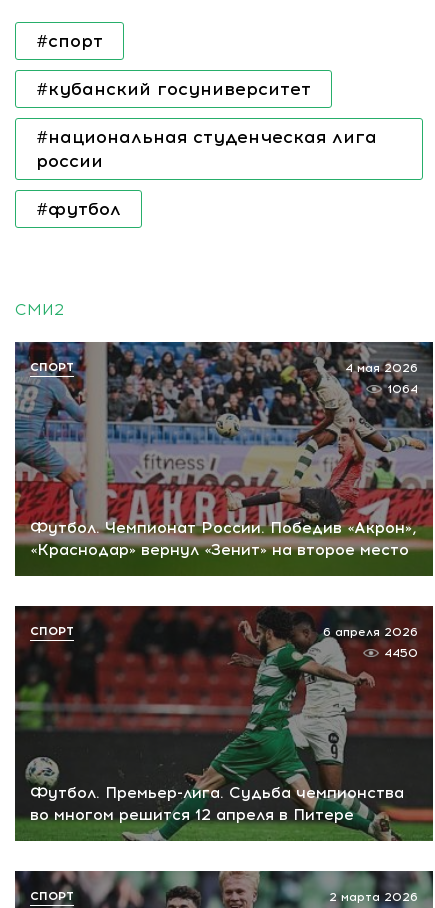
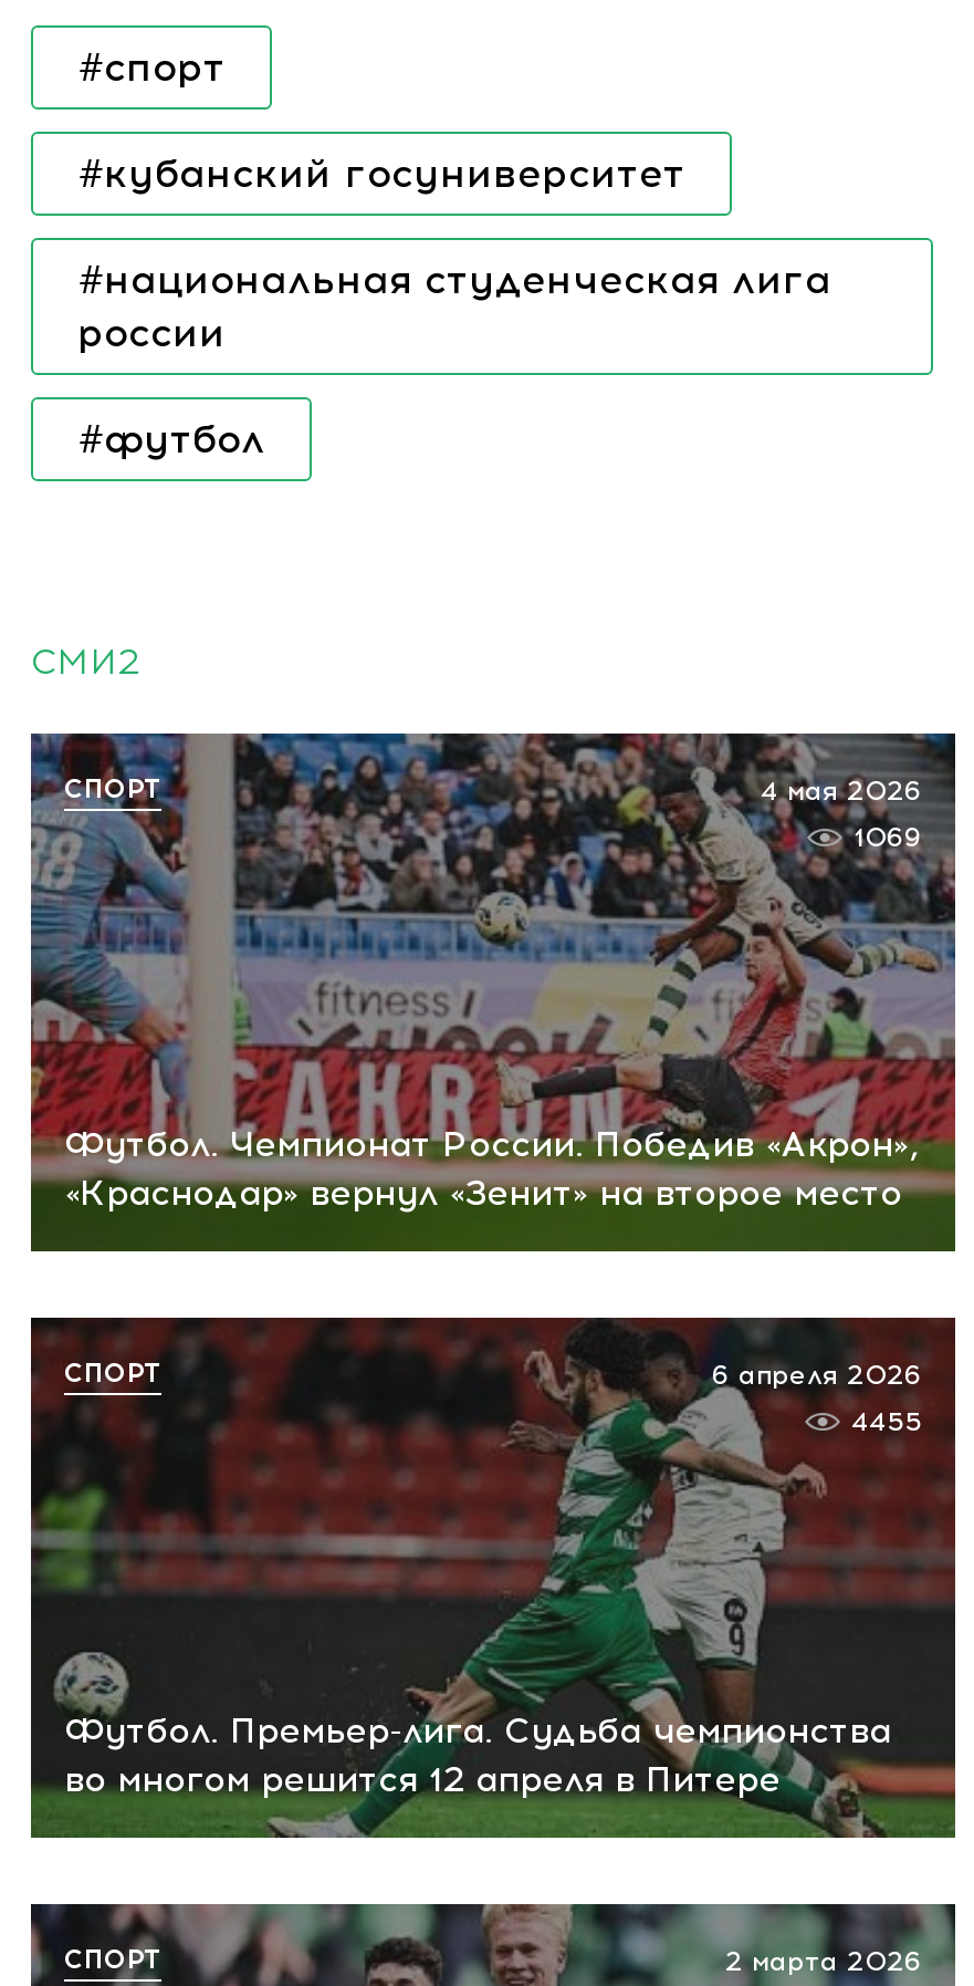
[387,381,418,395] 1064 -> [853,821,922,852] 1069
[384,646,418,660] 4450 -> [851,1406,922,1437] 4455

